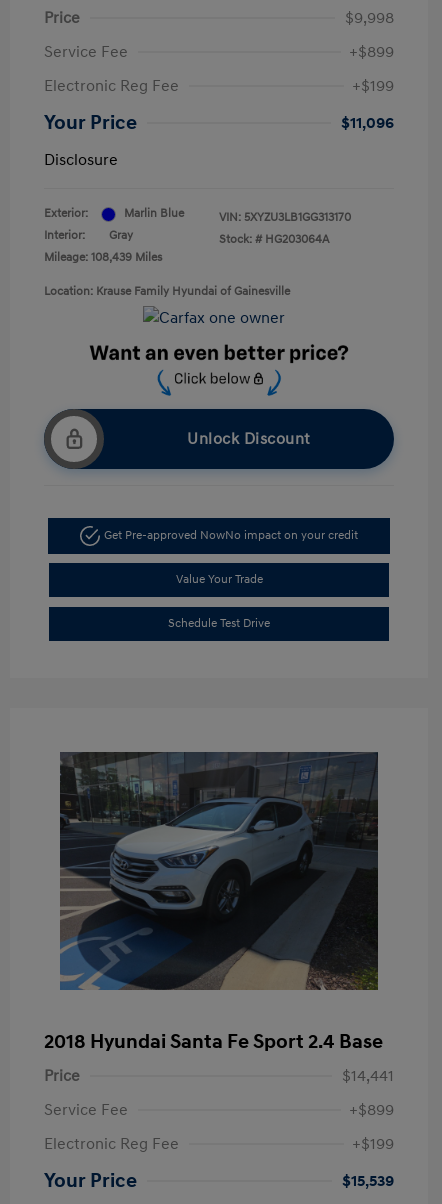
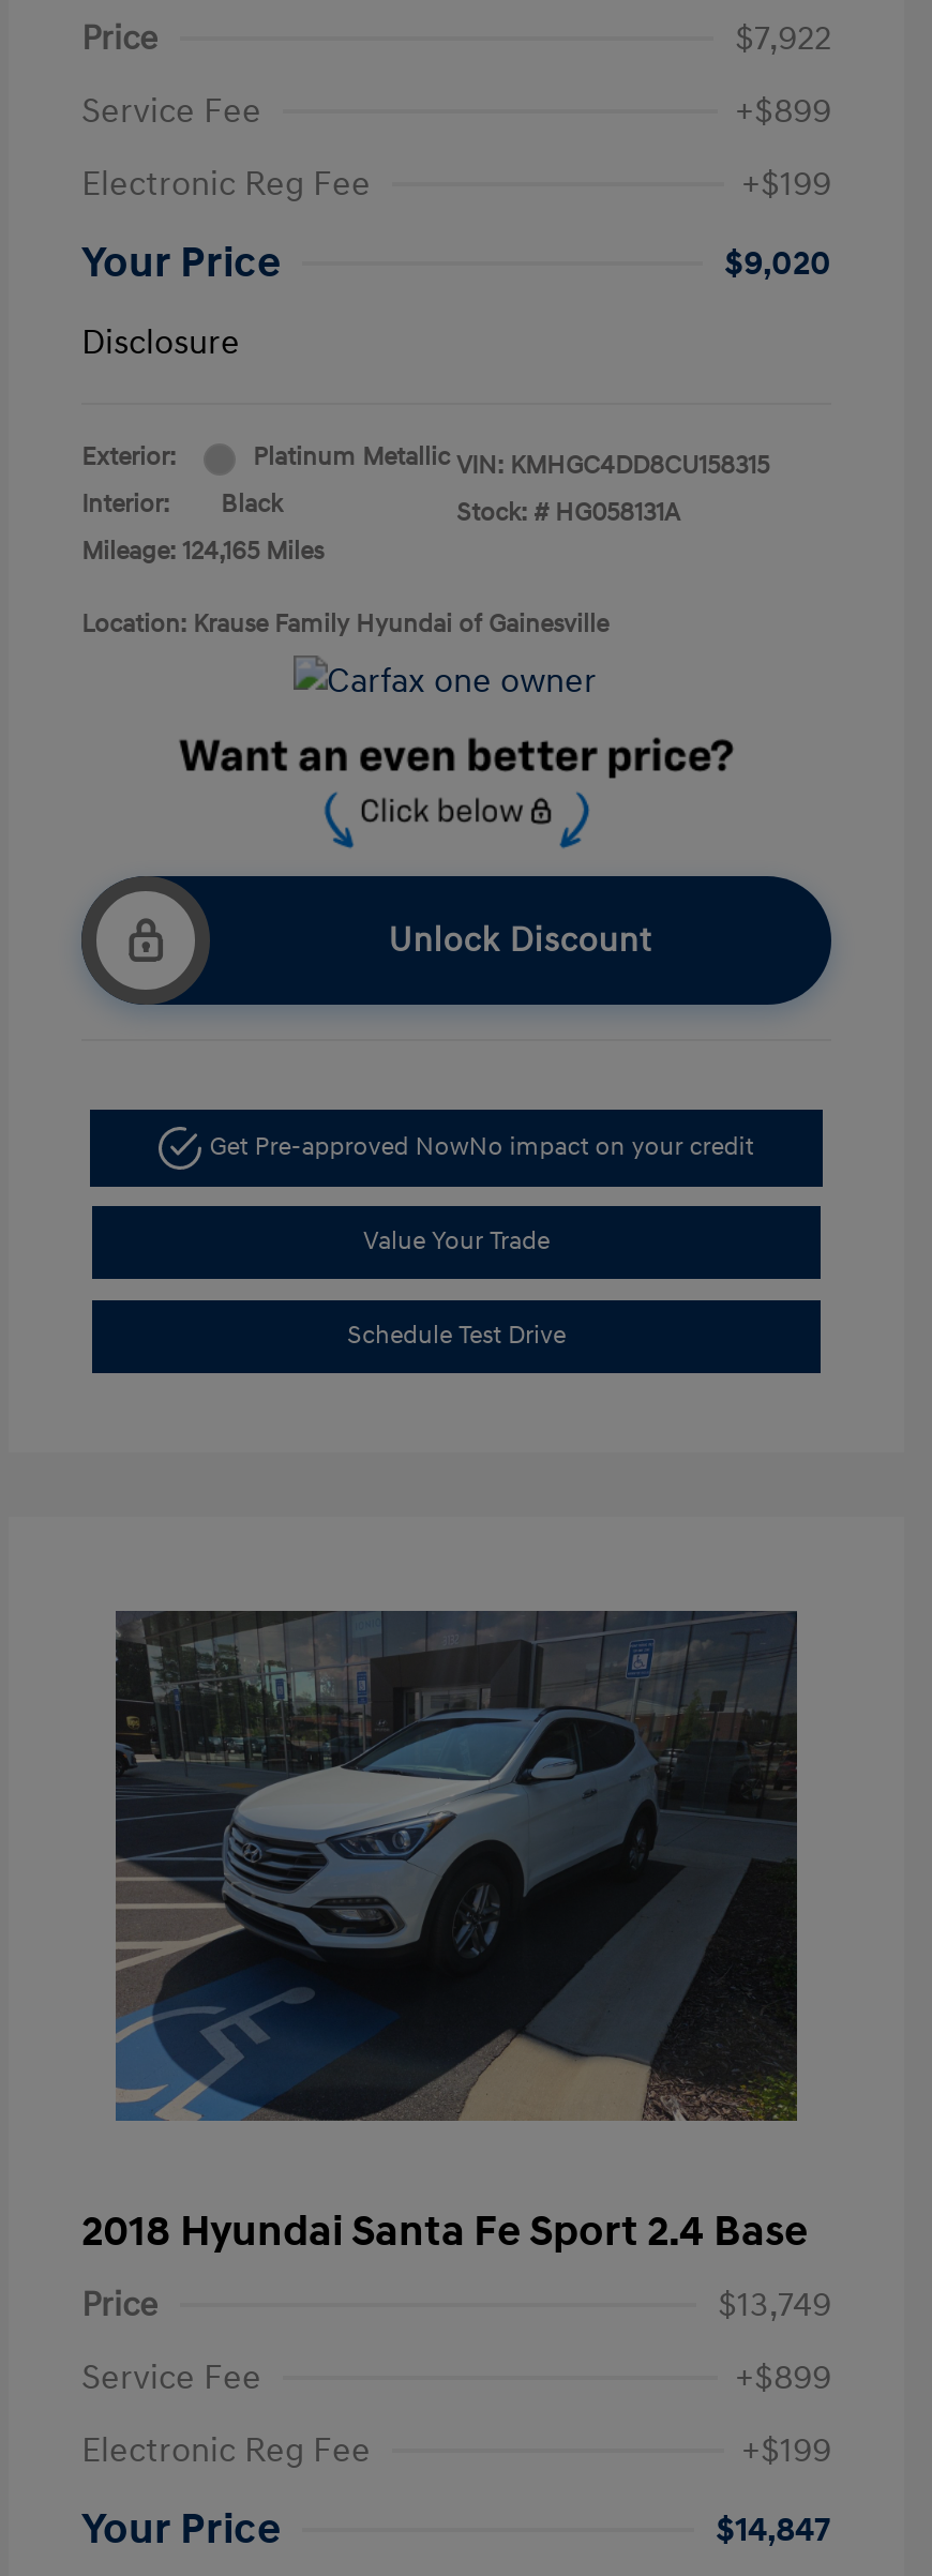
[345,8,394,28] $9,998 -> [735,18,831,60] $7,922
[341,113,394,133] $11,096 -> [724,242,831,285] $9,020
[124,206,184,221] Marlin Blue -> [253,442,450,474] Platinum Metallic
[219,210,351,225] VIN: 5XYZU3LB1GG313170 -> [456,450,769,482] VIN: KMHGC4DD8CU158315
[109,228,133,243] Gray -> [221,489,283,521] Black
[219,232,329,247] Stock: # HG203064A -> [456,497,679,530] Stock: # HG058131A
[44,250,162,265] Mileage: 108,439 Miles -> [81,536,324,568] Mileage: 124,165 Miles
[342,1066,394,1086] $14,441 -> [718,2284,831,2327] $13,749
[342,1171,394,1191] $15,539 -> [716,2509,831,2552] $14,847

